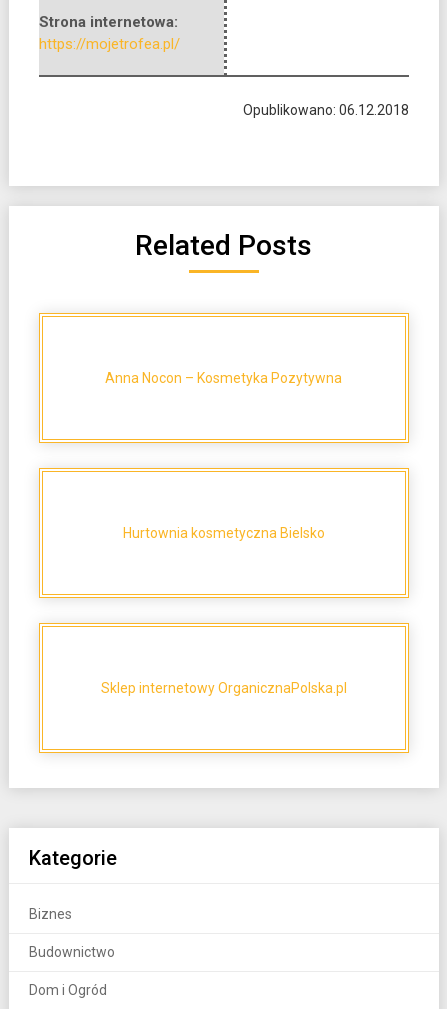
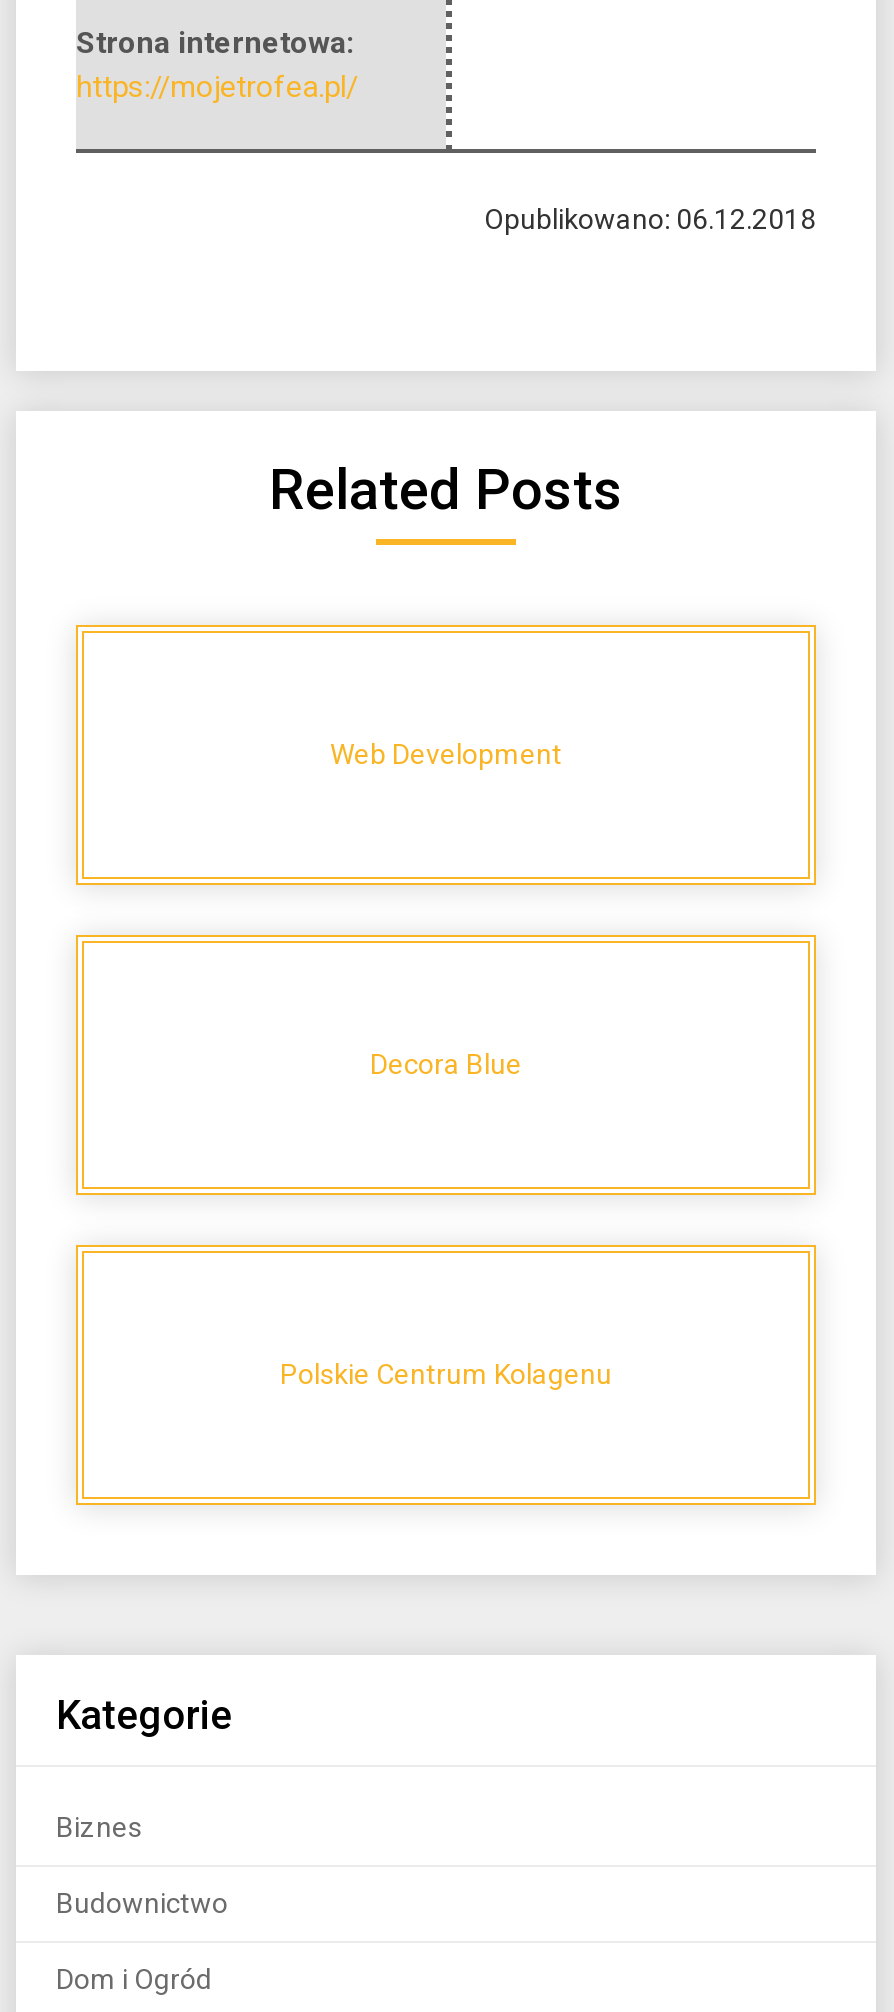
[105,369,342,385] Anna Nocon – Kosmetyka Pozytywna -> [330,738,562,770] Web Development
[123,524,325,540] Hurtownia kosmetyczna Bielsko -> [370,1048,522,1080] Decora Blue
[101,679,347,695] Sklep internetowy OrganicznaPolska.pl -> [280,1358,612,1390] Polskie Centrum Kolagenu

